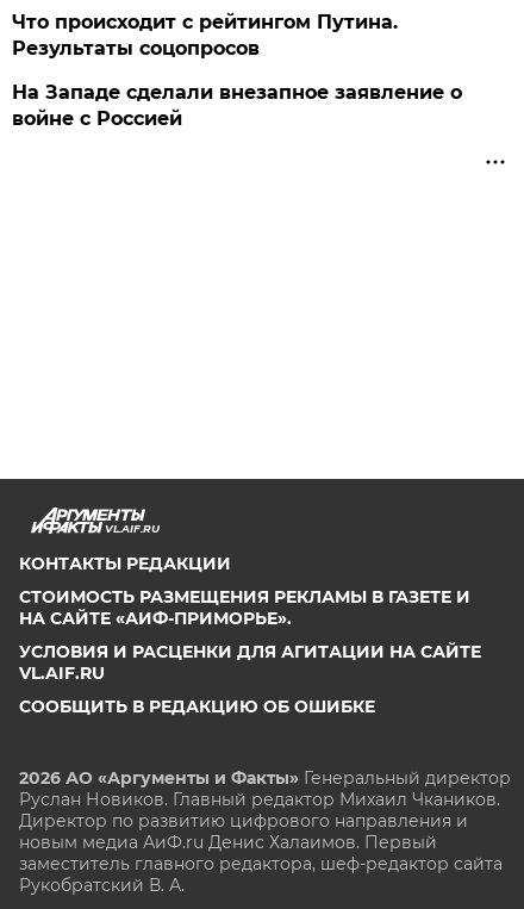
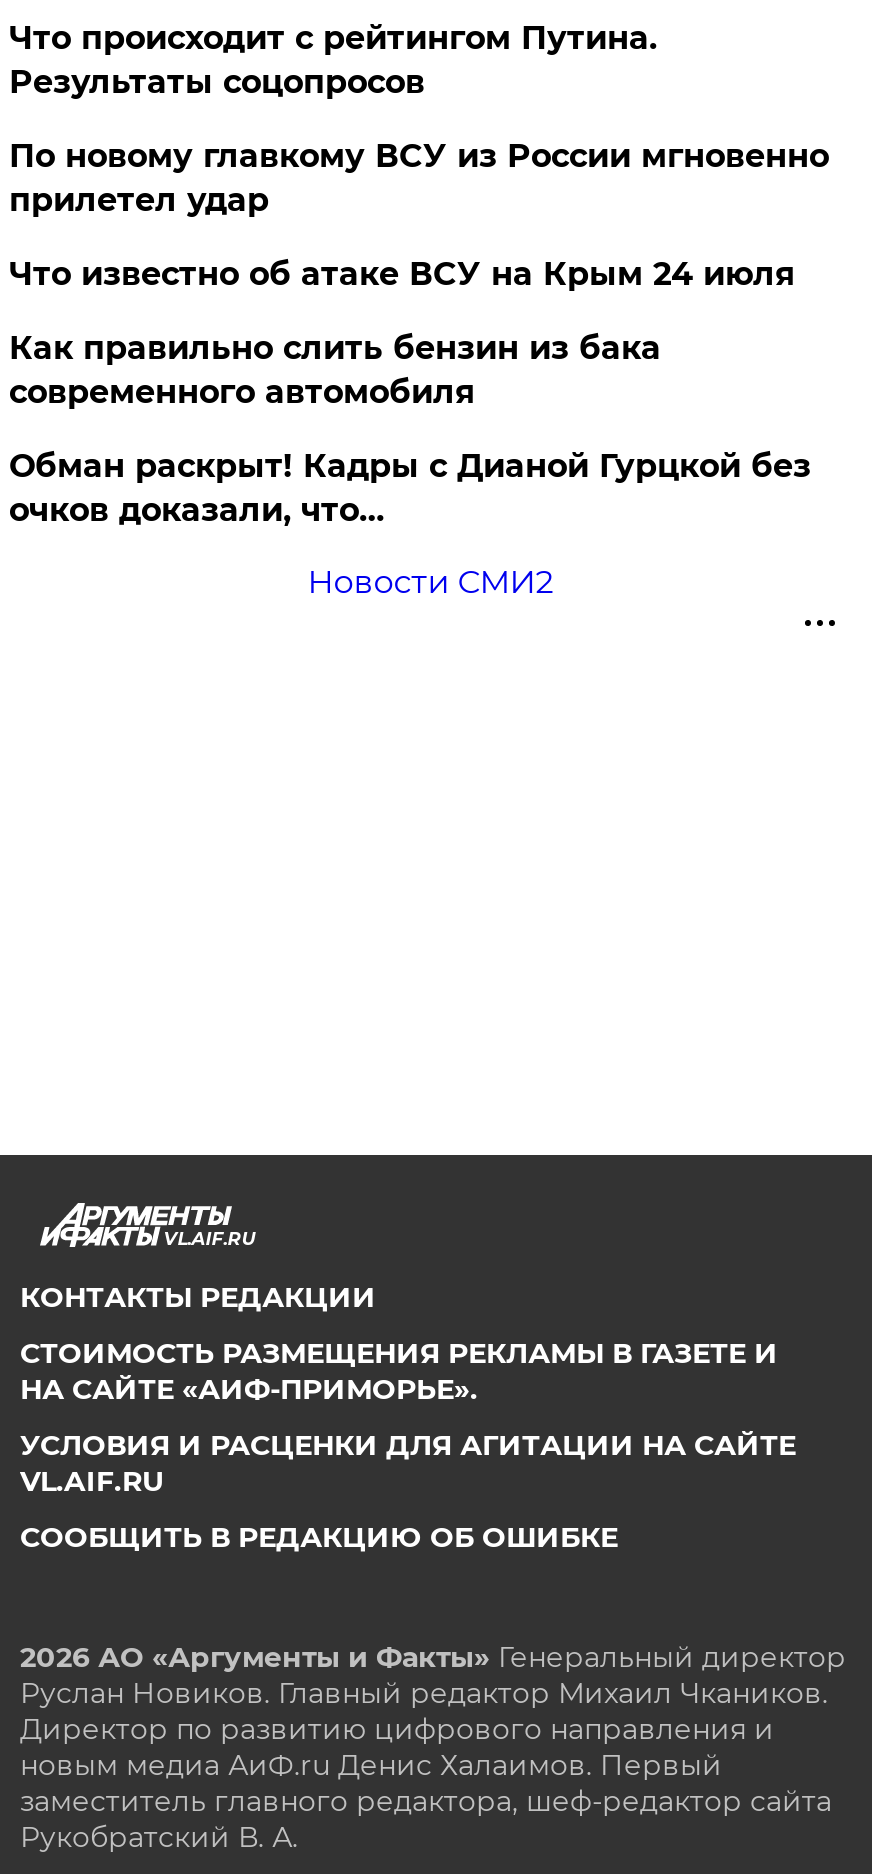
[12,81,463,130] На Западе сделали внезапное заявление о | войне с Россией -> [9,137,829,601] По новому главкому ВСУ из России мгновенно | прилетел удар | Что известно об атаке ВСУ на Крым 24 июля | Как правильно слить бензин из бака | современного автомобиля | Обман раскрыт! Кадры с Дианой Гурцкой без | очков доказали, что… | Новости СМИ2

